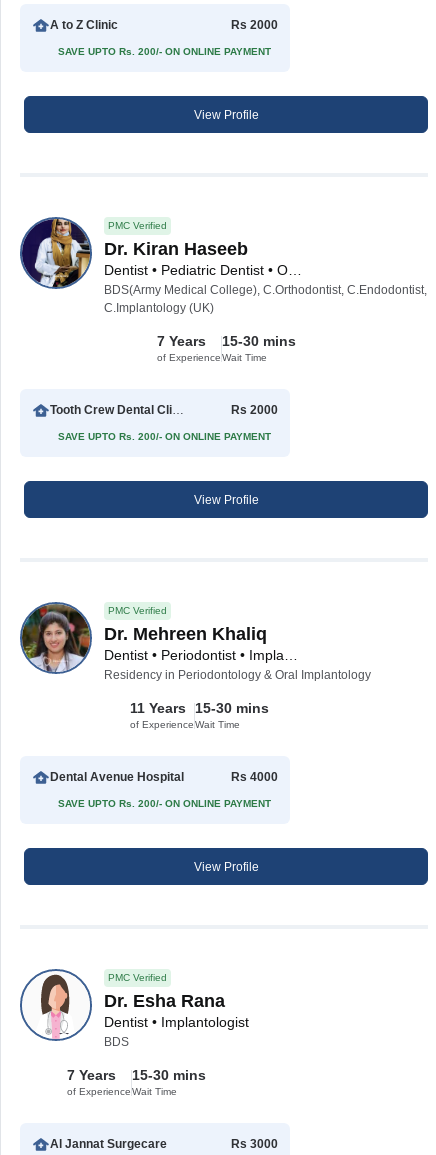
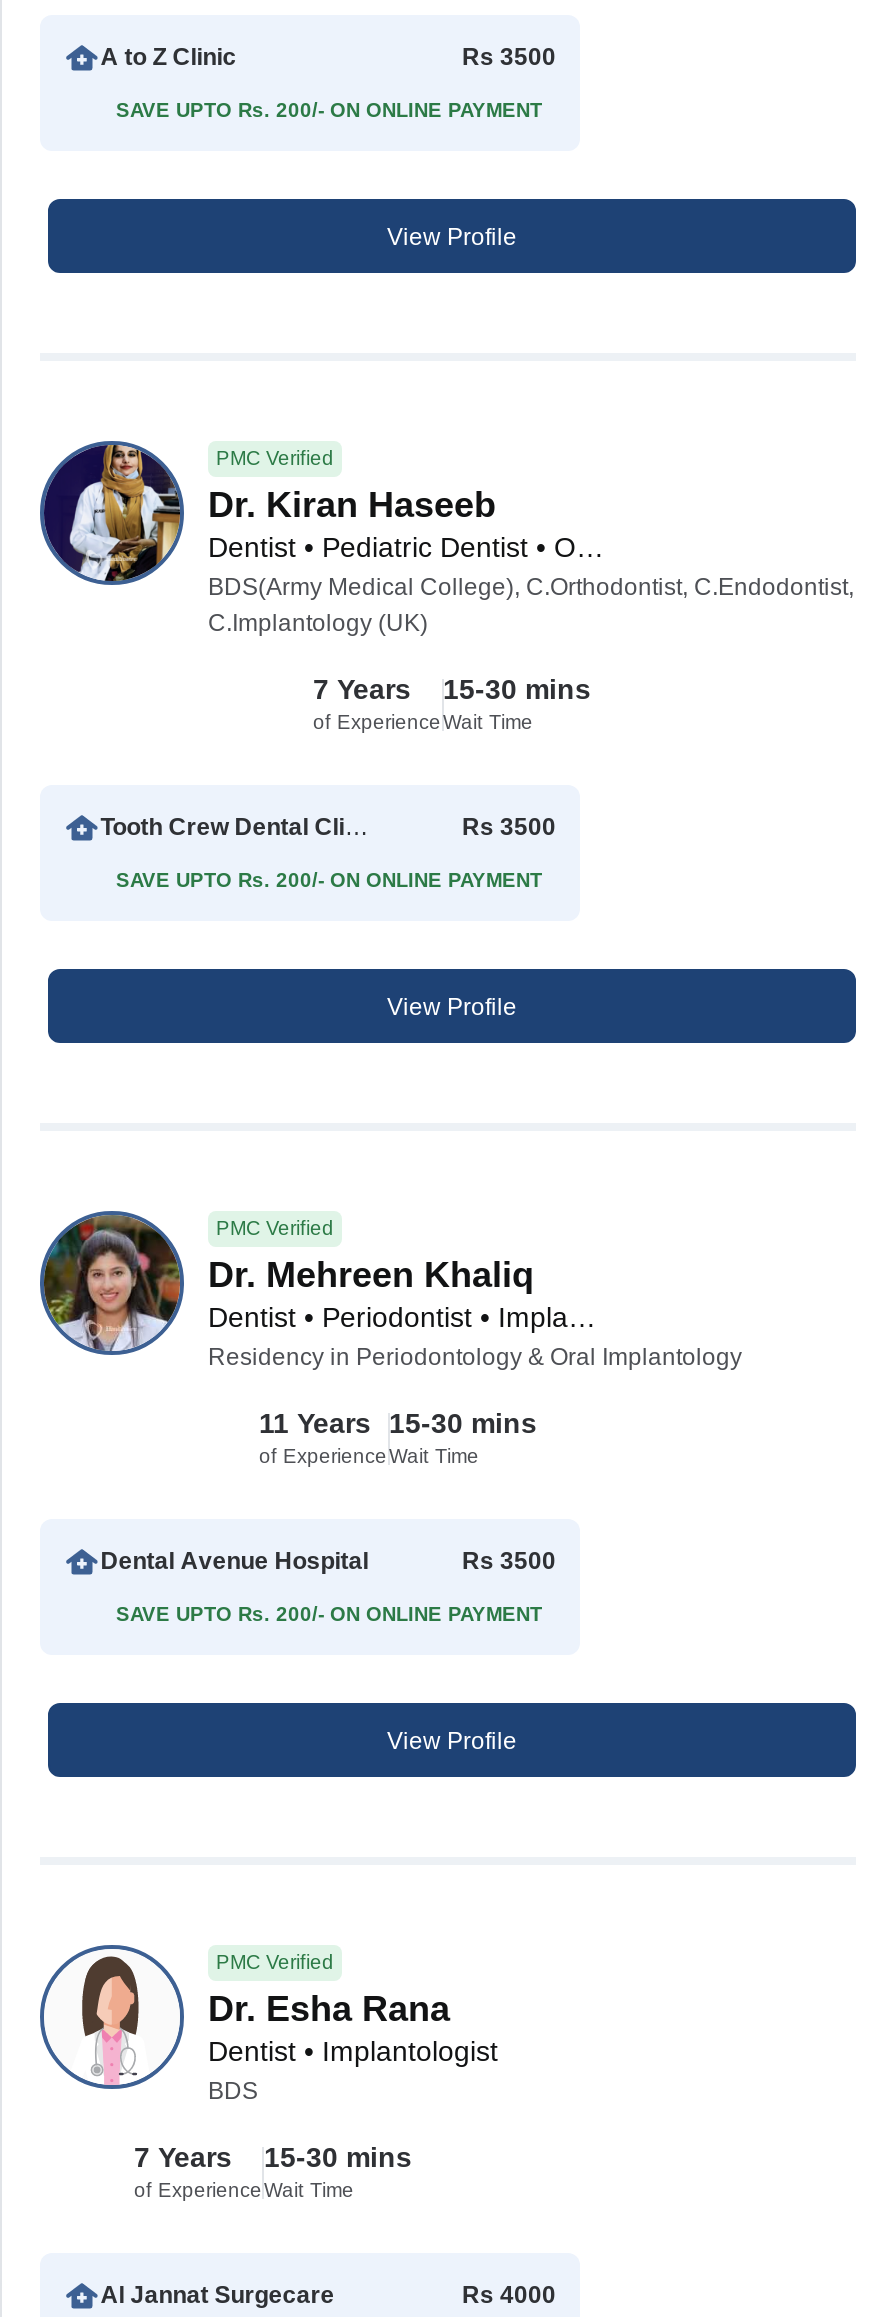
[231,18,278,32] Rs 2000 -> [462,43,556,71] Rs 3500
[231,403,278,417] Rs 2000 -> [462,813,556,841] Rs 3500
[231,770,278,784] Rs 4000 -> [462,1547,556,1575] Rs 3500
[231,1137,278,1151] Rs 3000 -> [462,2281,556,2309] Rs 4000

